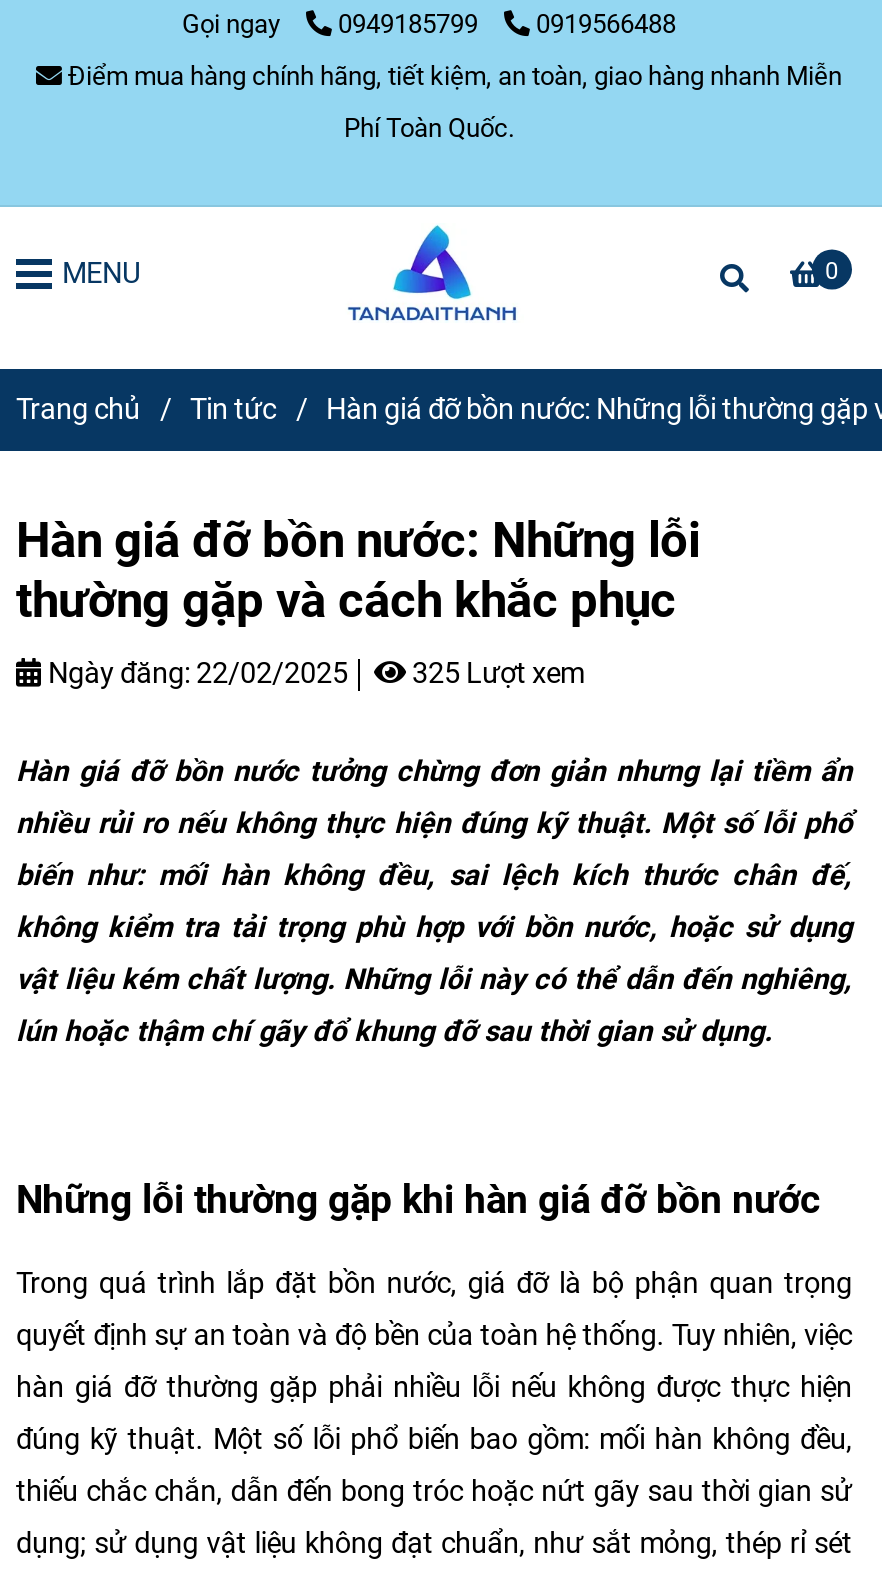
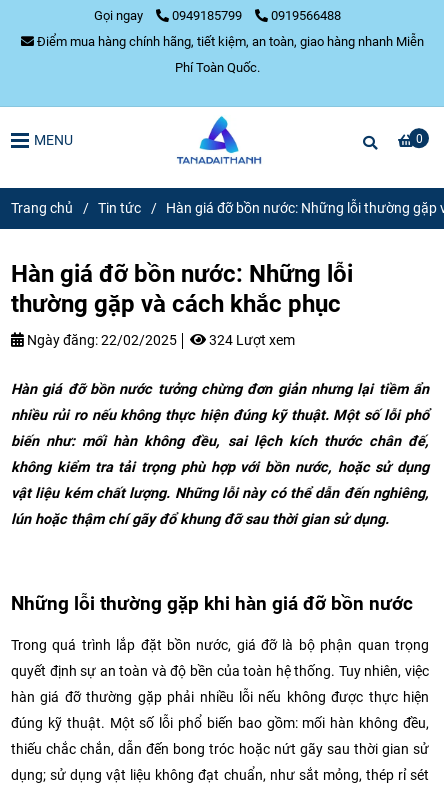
[42,657,584,691] Ngày đăng: 22/02/2025 325 Lượt xem -> [24,332,295,349] Ngày đăng: 22/02/2025 324 Lượt xem

